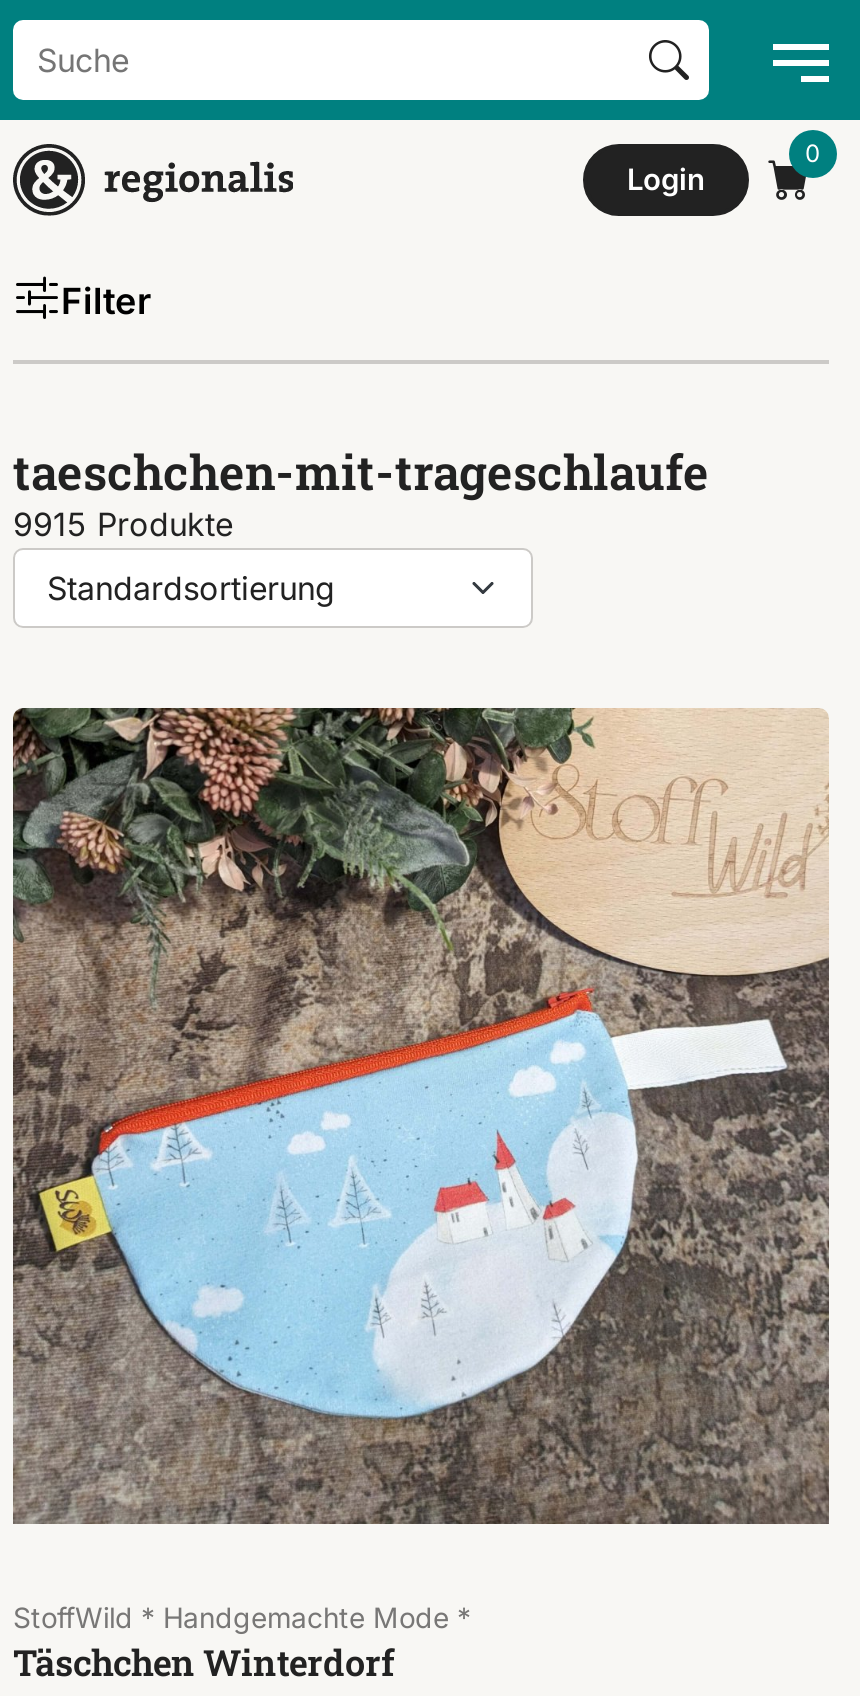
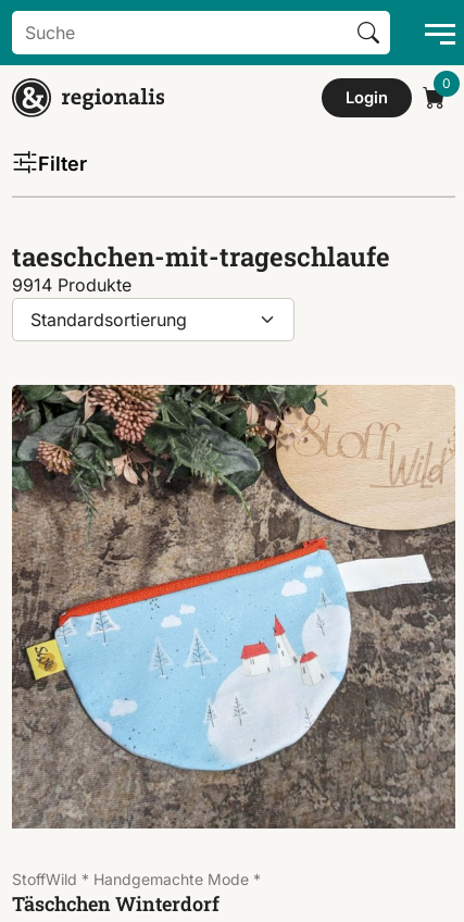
[13,504,233,544] 9915 Produkte -> [12,274,131,296] 9914 Produkte

